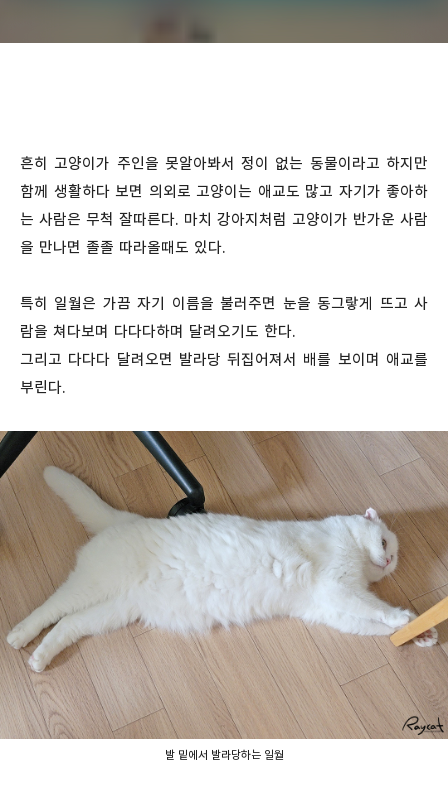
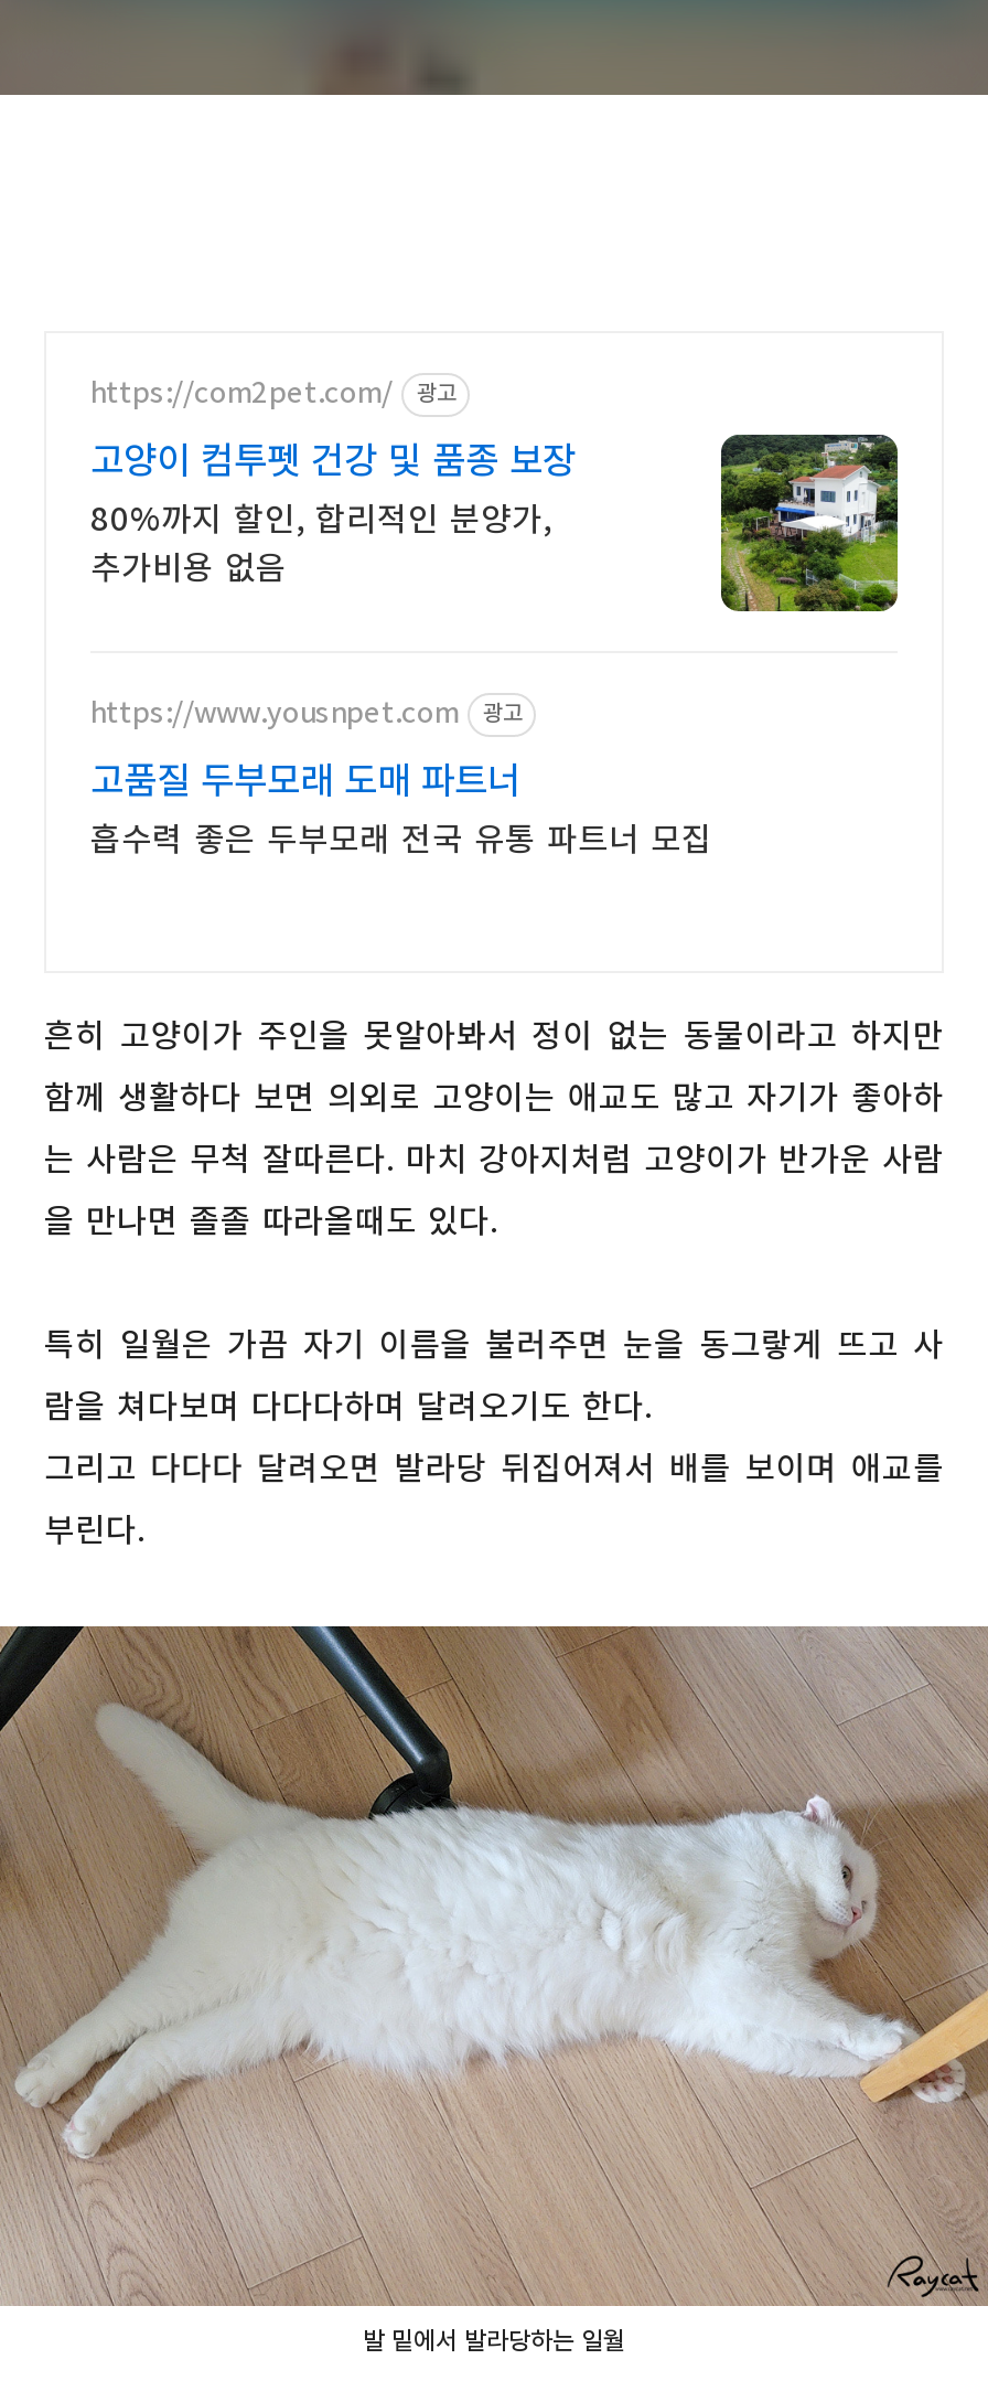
none -> [90,374,900,860] [image] | https://com2pet.com/ | 광고 | 고양이 컴투펫 건강 및 품종 보장 | 80%까지 할인, 합리적인 분양가, | 추가비용 없음 | https://www.yousnpet.com | 광고 | 고품질 두부모래 도매 파트너 | 흡수력 좋은 두부모래 전국 유통 파트너 모집

